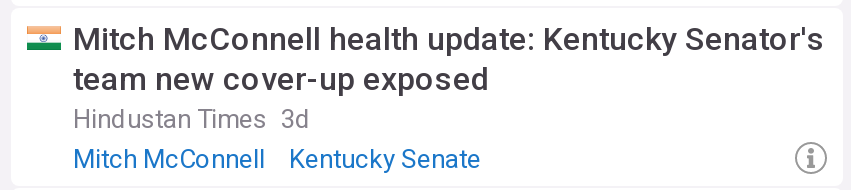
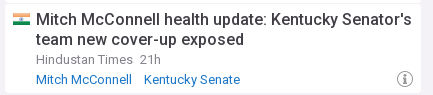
[73,104,311,134] Hindustan Times 3d -> [36,52,161,67] Hindustan Times 21h

